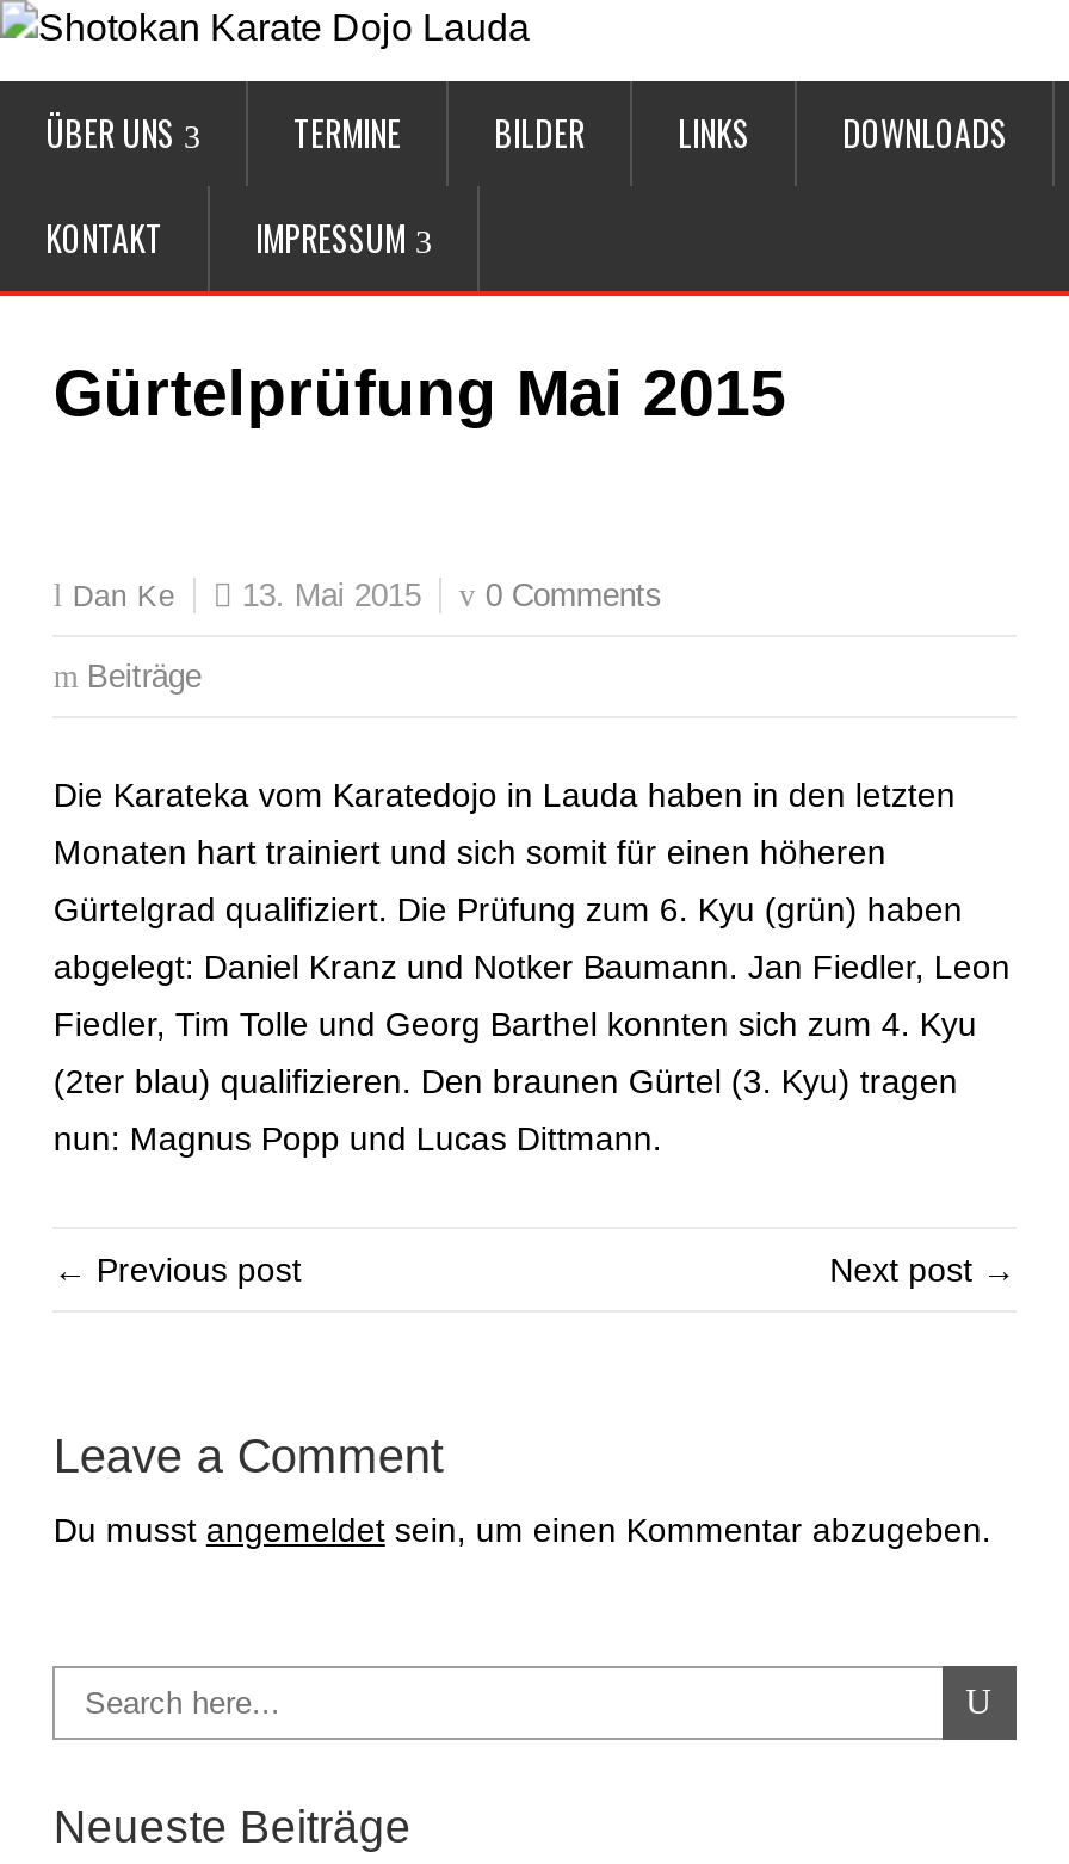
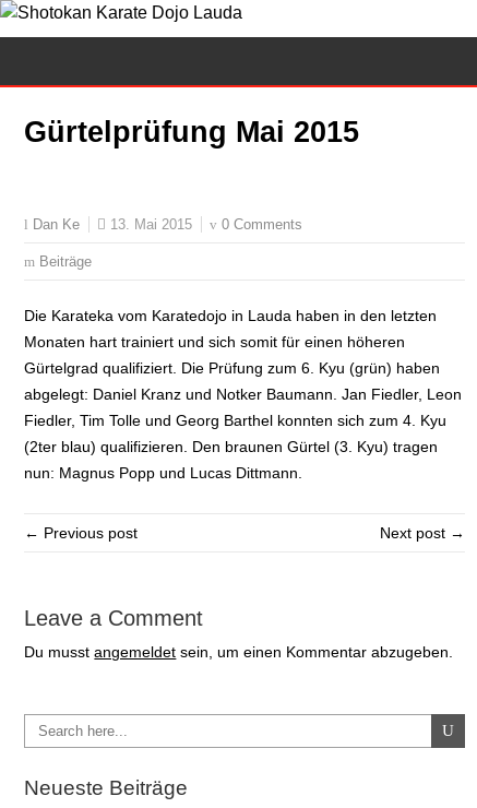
[45,107,1007,263] ÜBER UNS | TERMINE | BILDER | LINKS | DOWNLOADS | KONTAKT | IMPRESSUM -> none

